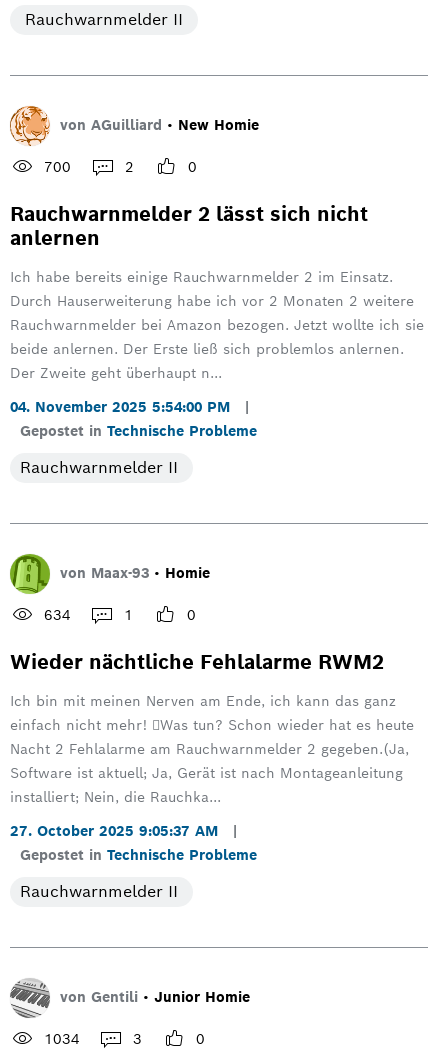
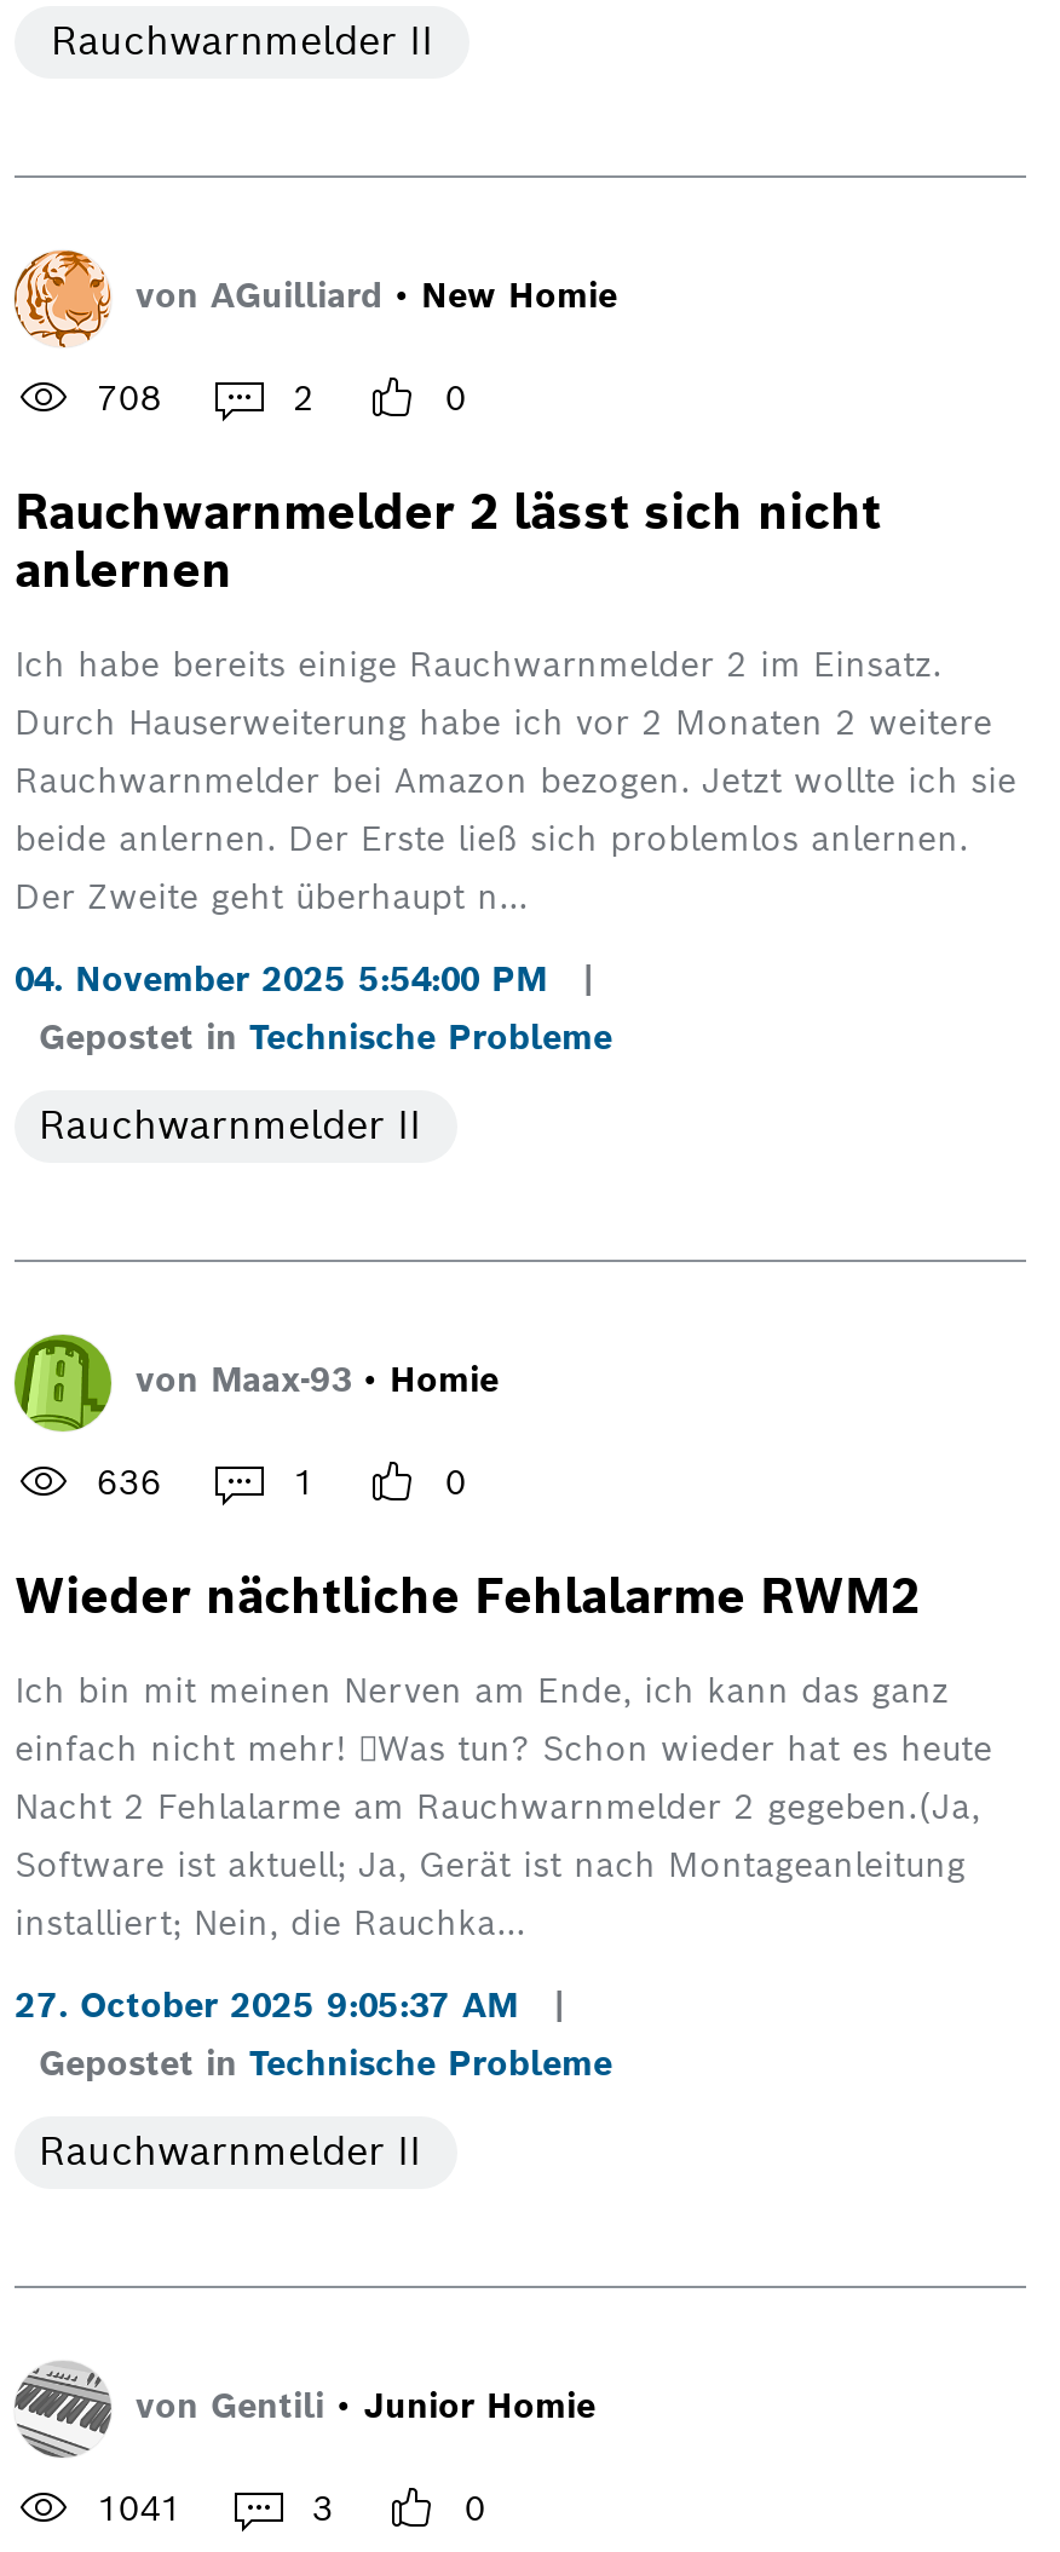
[44,157,71,175] 700 -> [97,375,162,419] 708
[44,605,70,623] 634 -> [97,1459,162,1503] 636
[44,1029,79,1047] 1034 -> [97,2485,182,2529] 1041

